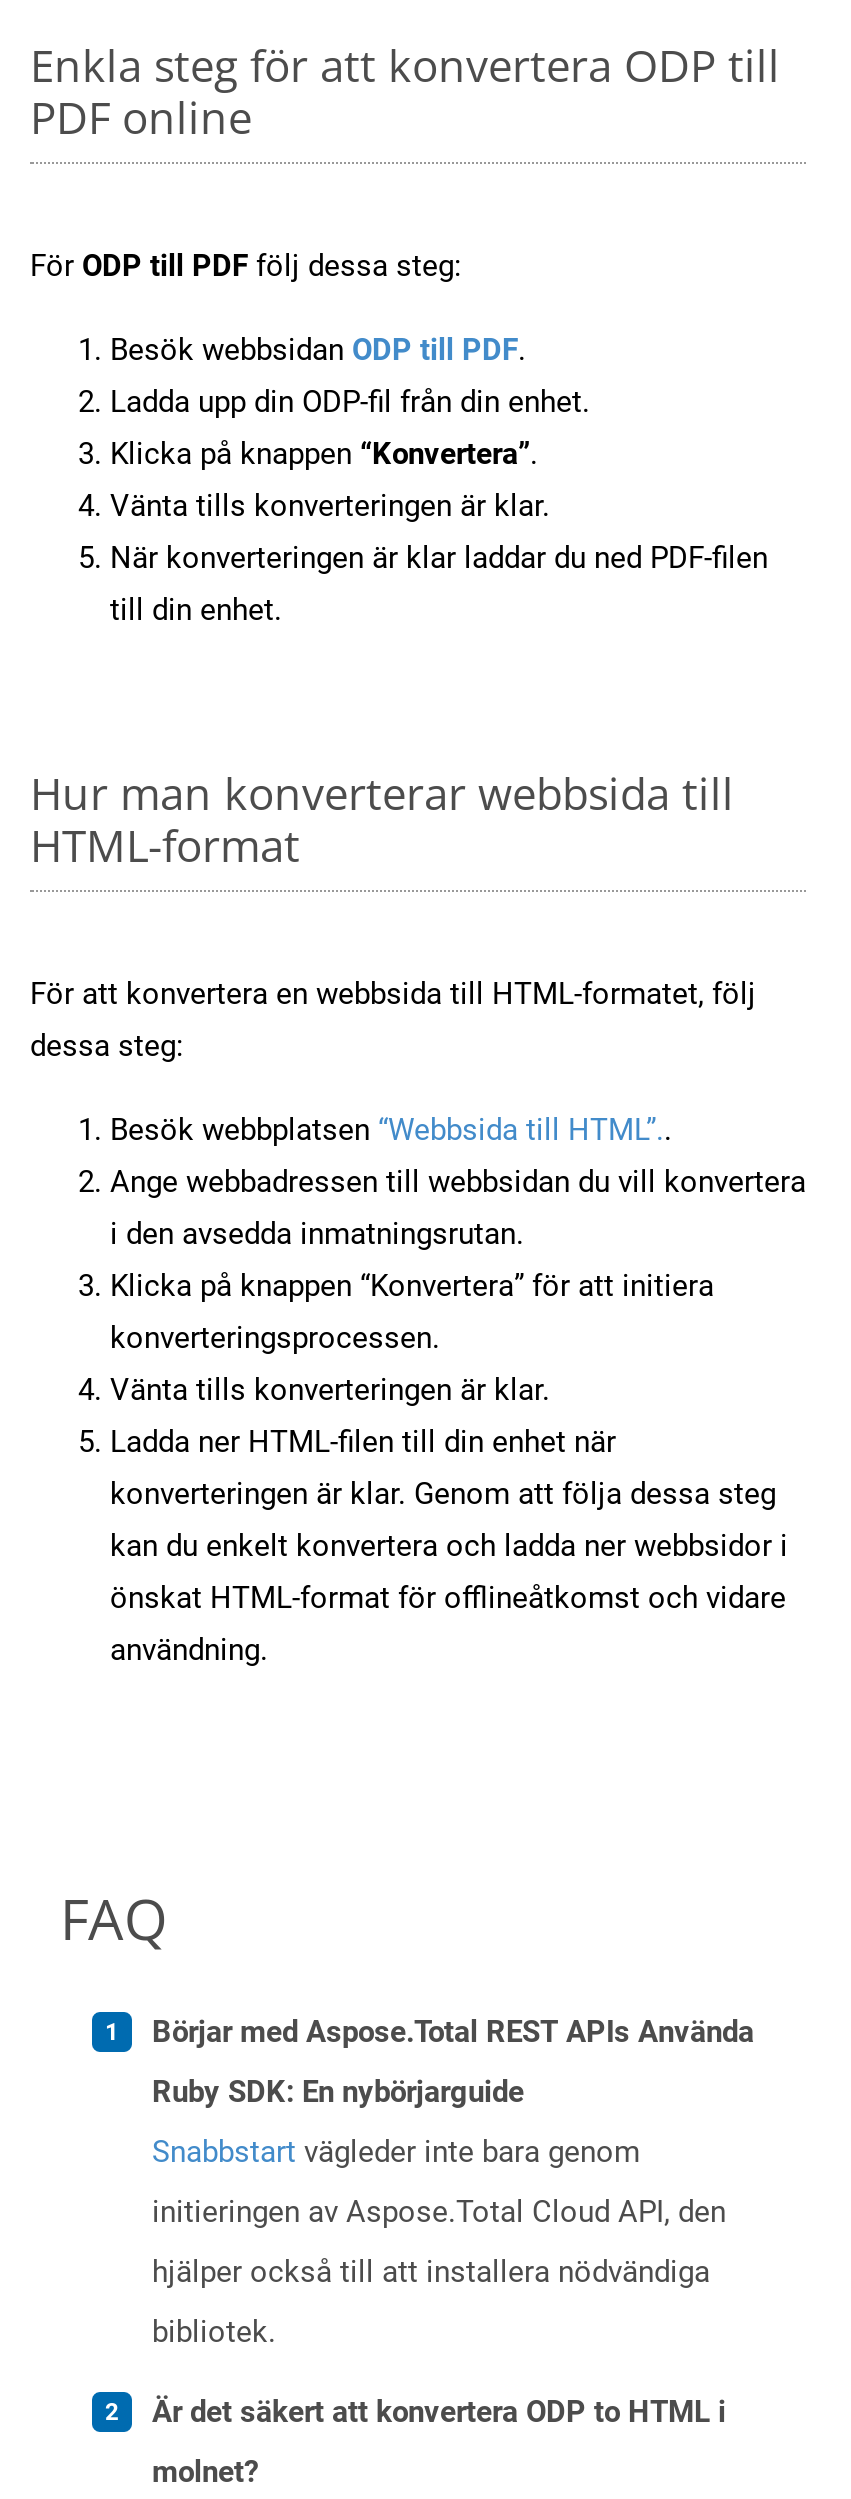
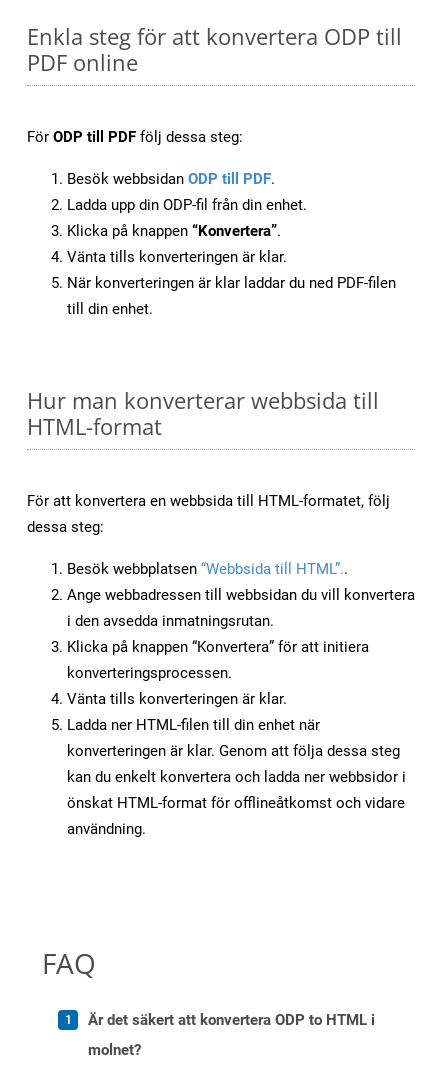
[152,2014,754,2350] Börjar med Aspose.Total REST APIs Använda | Ruby SDK: En nybörjarguide | Snabbstart vägleder inte bara genom | initieringen av Aspose.Total Cloud API, den | hjälper också till att installera nödvändiga | bibliotek. -> none

